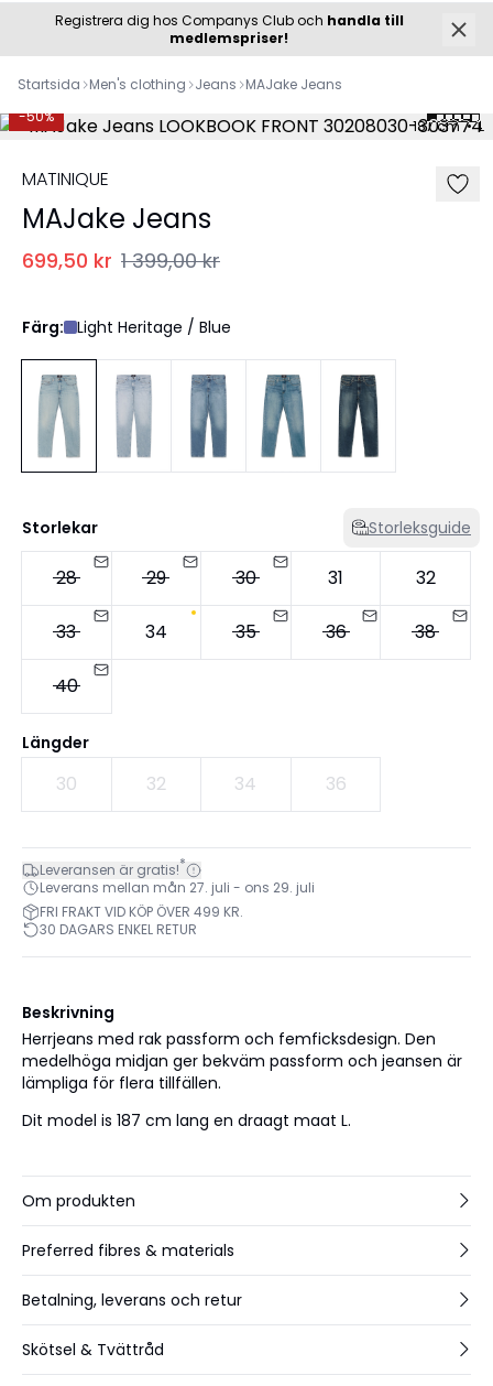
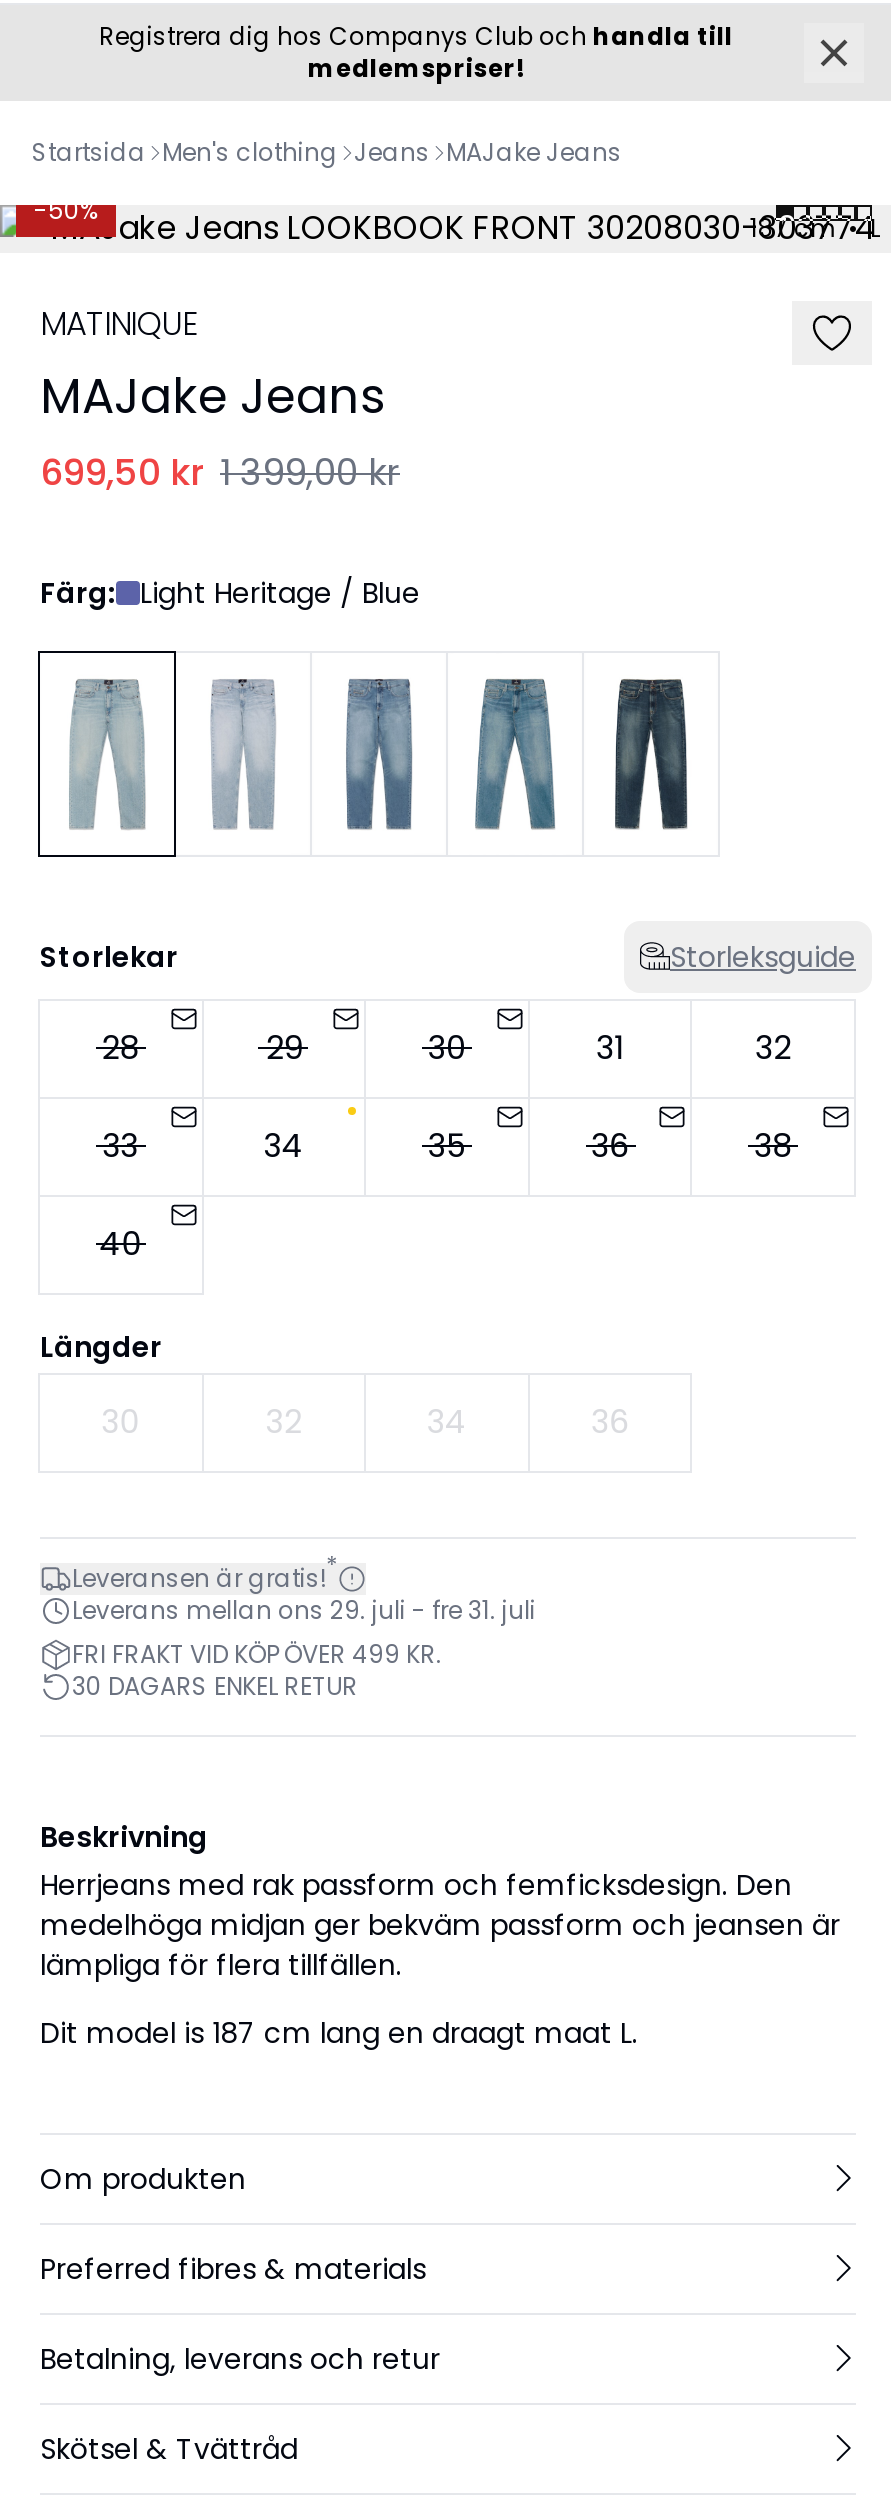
[40,878,315,896] Leverans mellan mån 27. juli - ons 29. juli -> [72,1592,536,1626] Leverans mellan ons 29. juli - fre 31. juli

